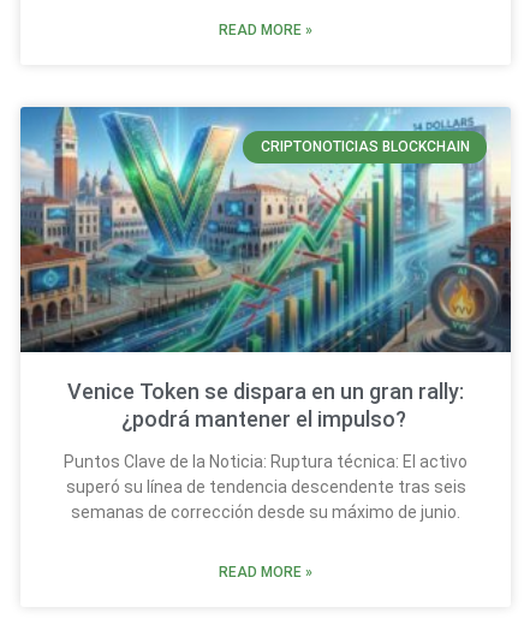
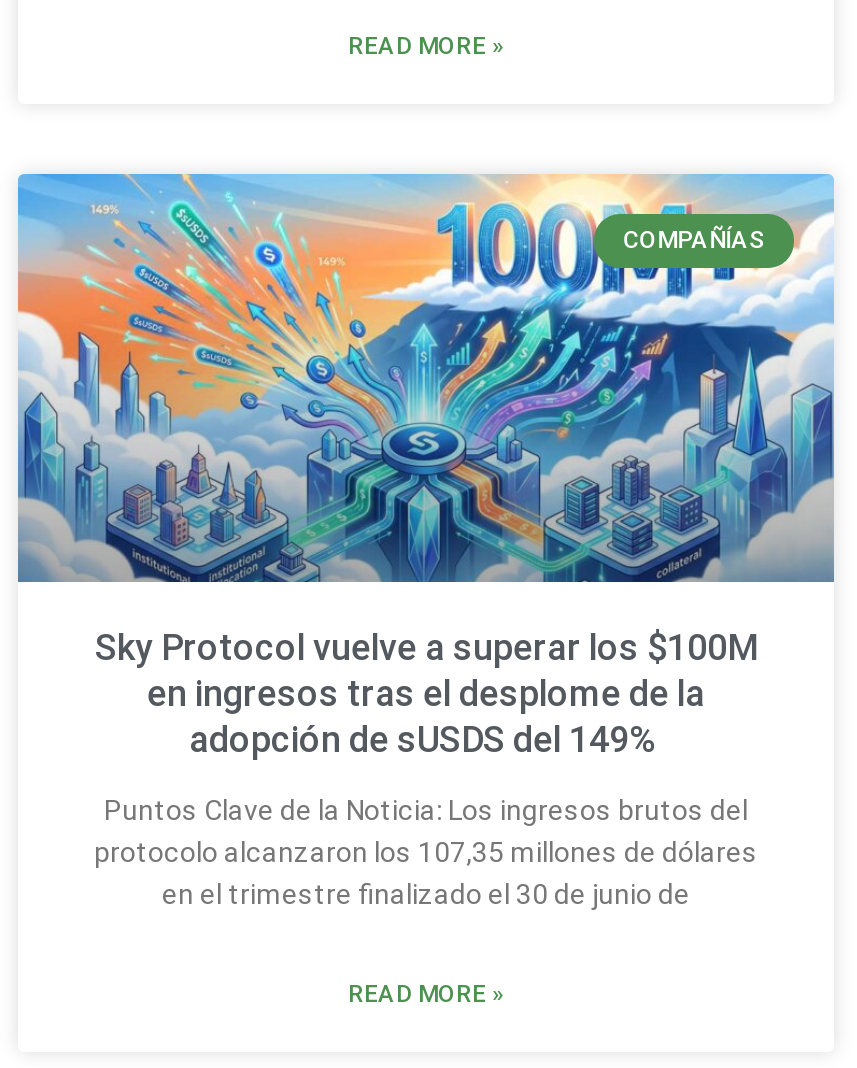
[19,106,512,353] [image] | CRIPTONOTICIAS BLOCKCHAIN -> [16,174,836,584] [image] | COMPAÑÍAS
[67,379,464,432] Venice Token se dispara en un gran rally: | ¿podrá mantener el impulso? -> [95,626,757,760] Sky Protocol vuelve a superar los $100M | en ingresos tras el desplome de la | adopción de sUSDS del 149%
[64,452,468,522] Puntos Clave de la Noticia: Ruptura técnica: El activo | superó su línea de tendencia descendente tras seis | semanas de corrección desde su máximo de junio. -> [94,794,758,910] Puntos Clave de la Noticia: Los ingresos brutos del | protocolo alcanzaron los 107,35 millones de dólares | en el trimestre finalizado el 30 de junio de

